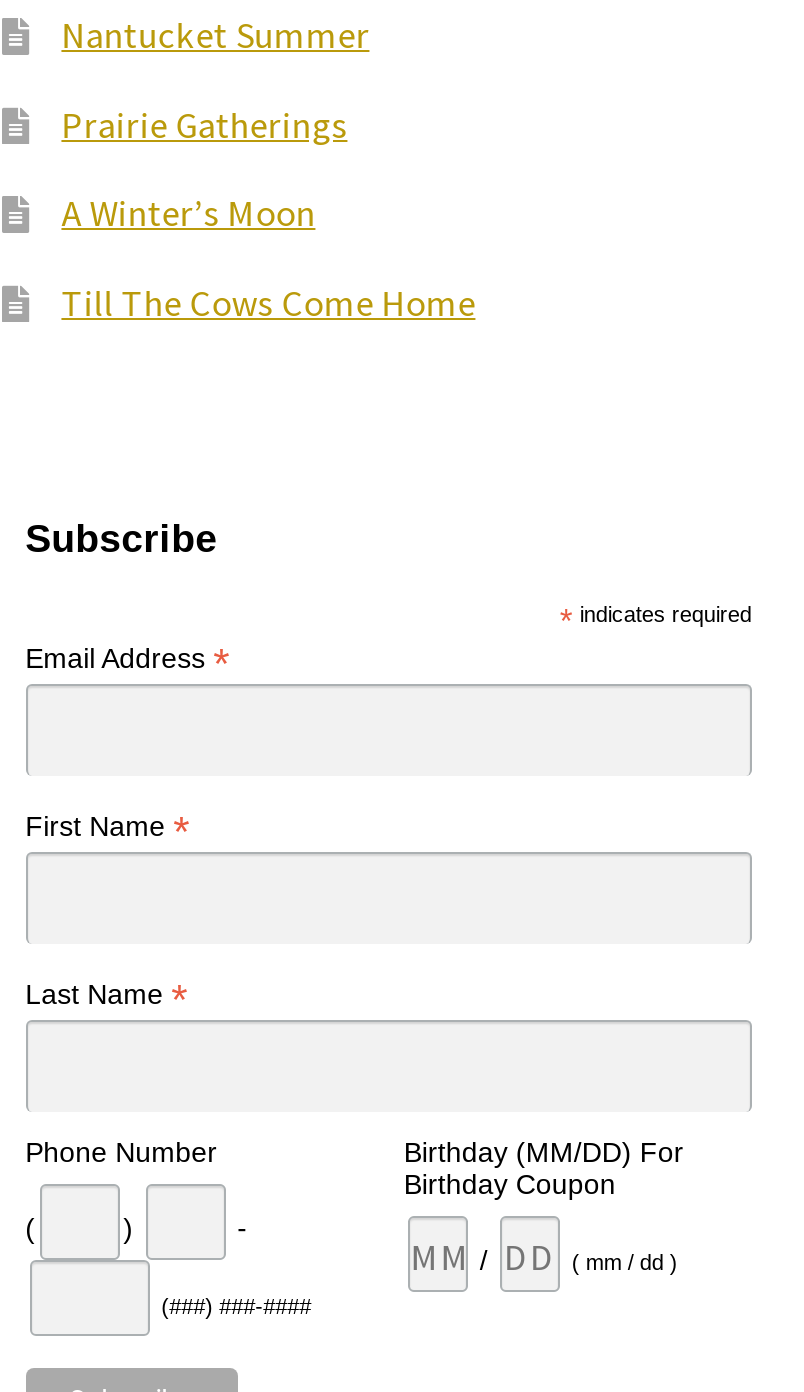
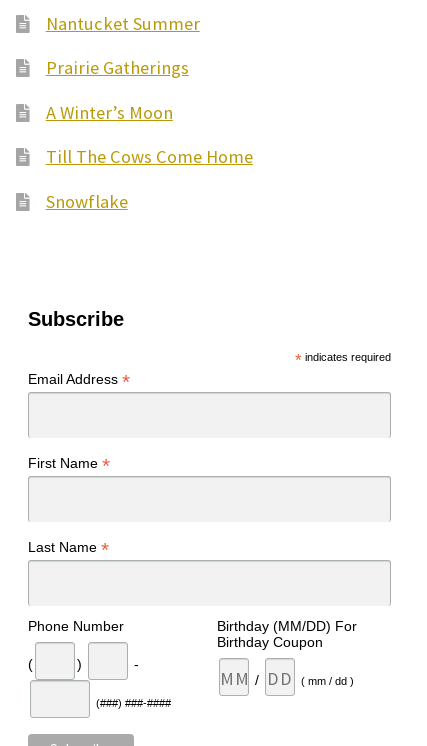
none -> [46,190,128,213] Snowflake

